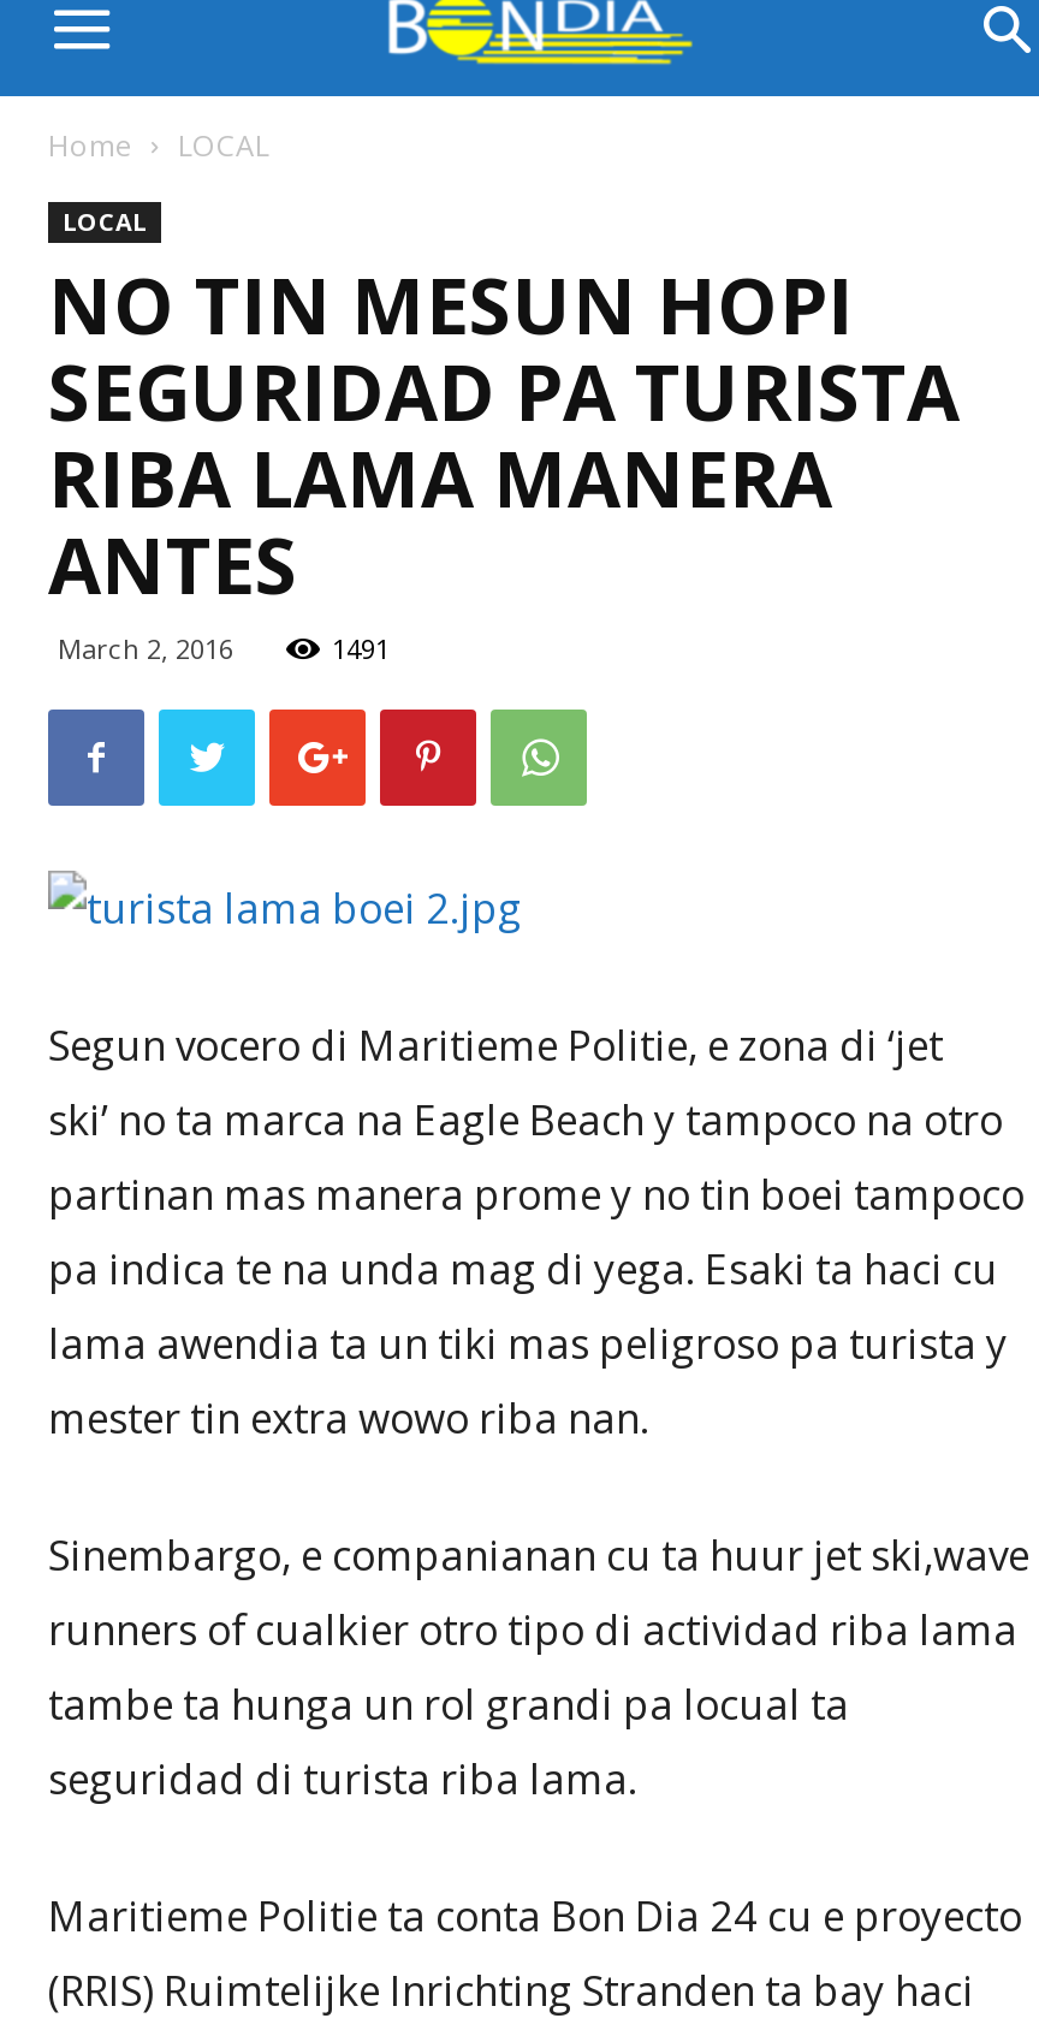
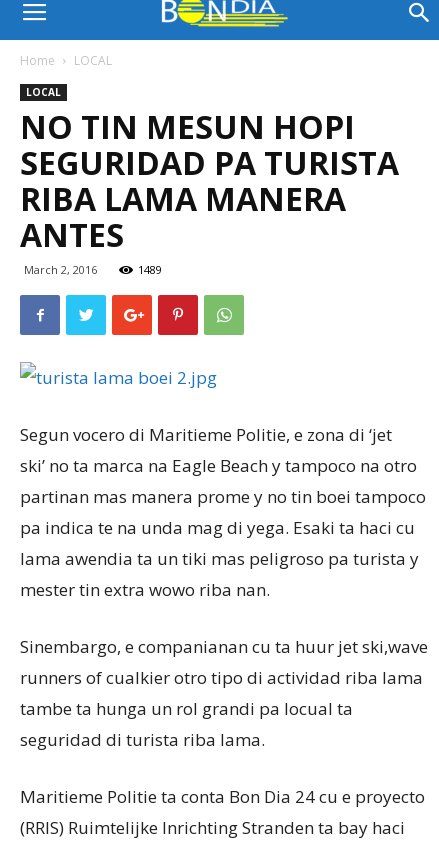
[332,630,390,666] 1491 -> [138,262,162,277] 1489

